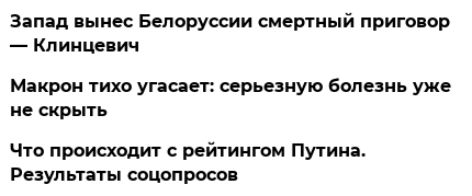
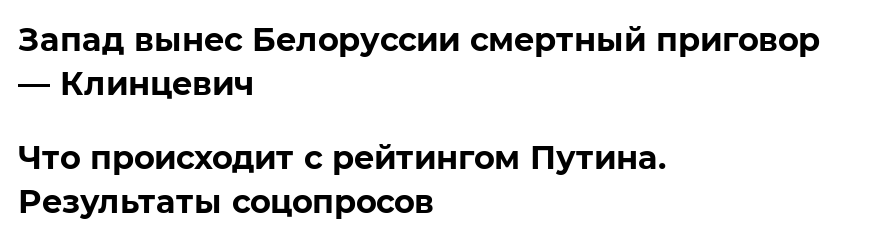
[10,76,452,120] Макрон тихо угасает: серьезную болезнь уже | не скрыть -> none

